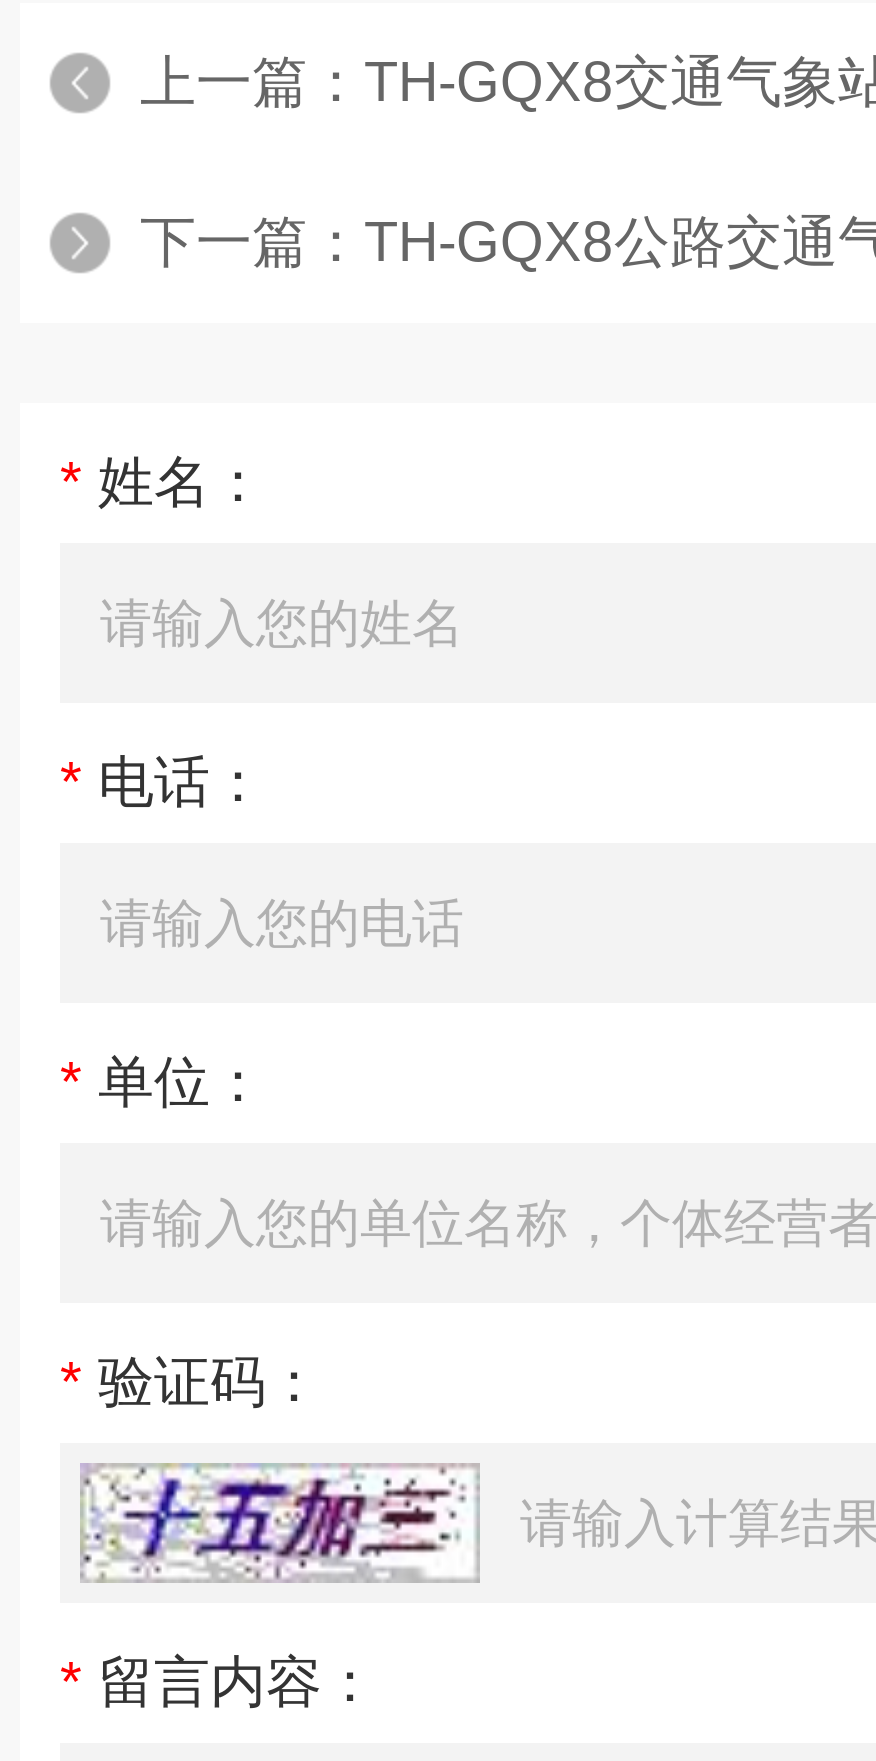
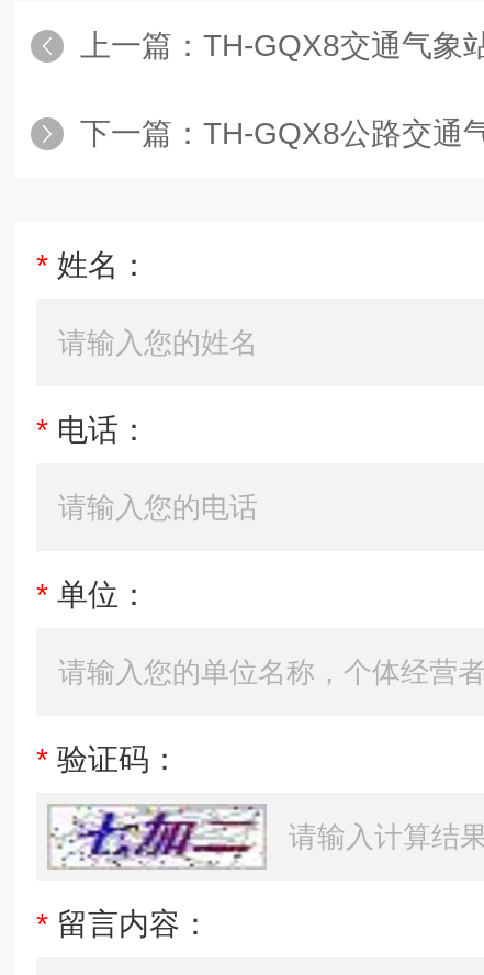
[80,1461,476,1581] [image] -> [47,804,266,868] [image]

